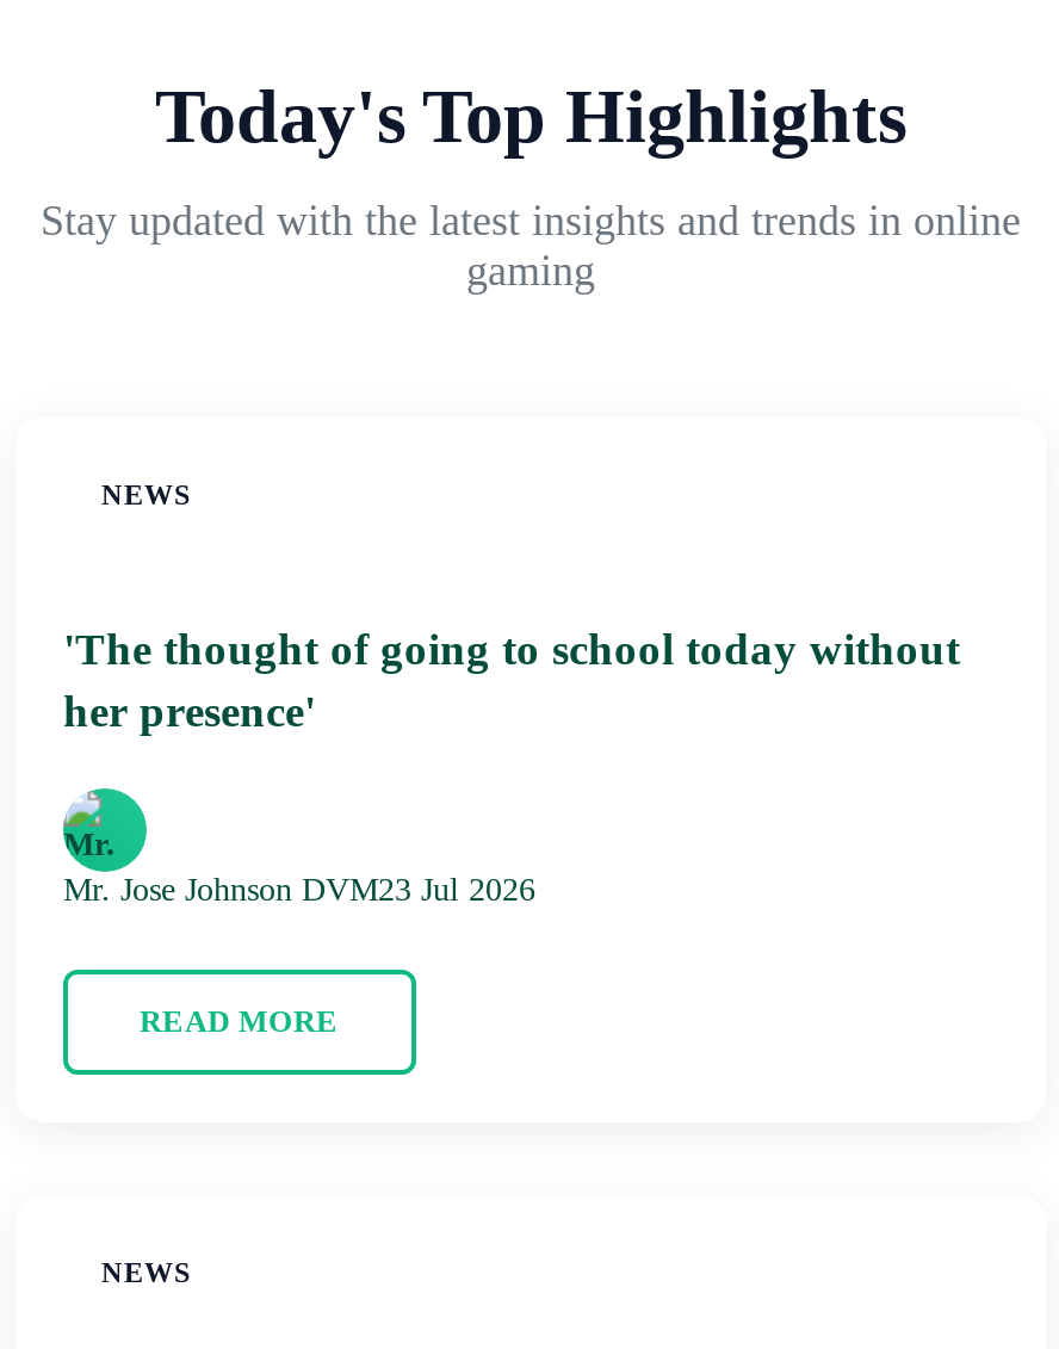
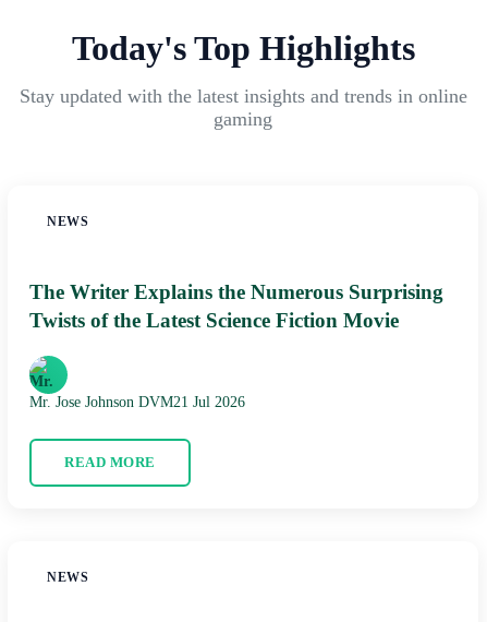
[63,624,960,736] 'The thought of going to school today without | her presence' -> [29,281,443,332] The Writer Explains the Numerous Surprising | Twists of the Latest Science Fiction Movie
[63,872,535,908] Mr. Jose Johnson DVM23 Jul 2026 -> [29,394,245,410] Mr. Jose Johnson DVM21 Jul 2026

